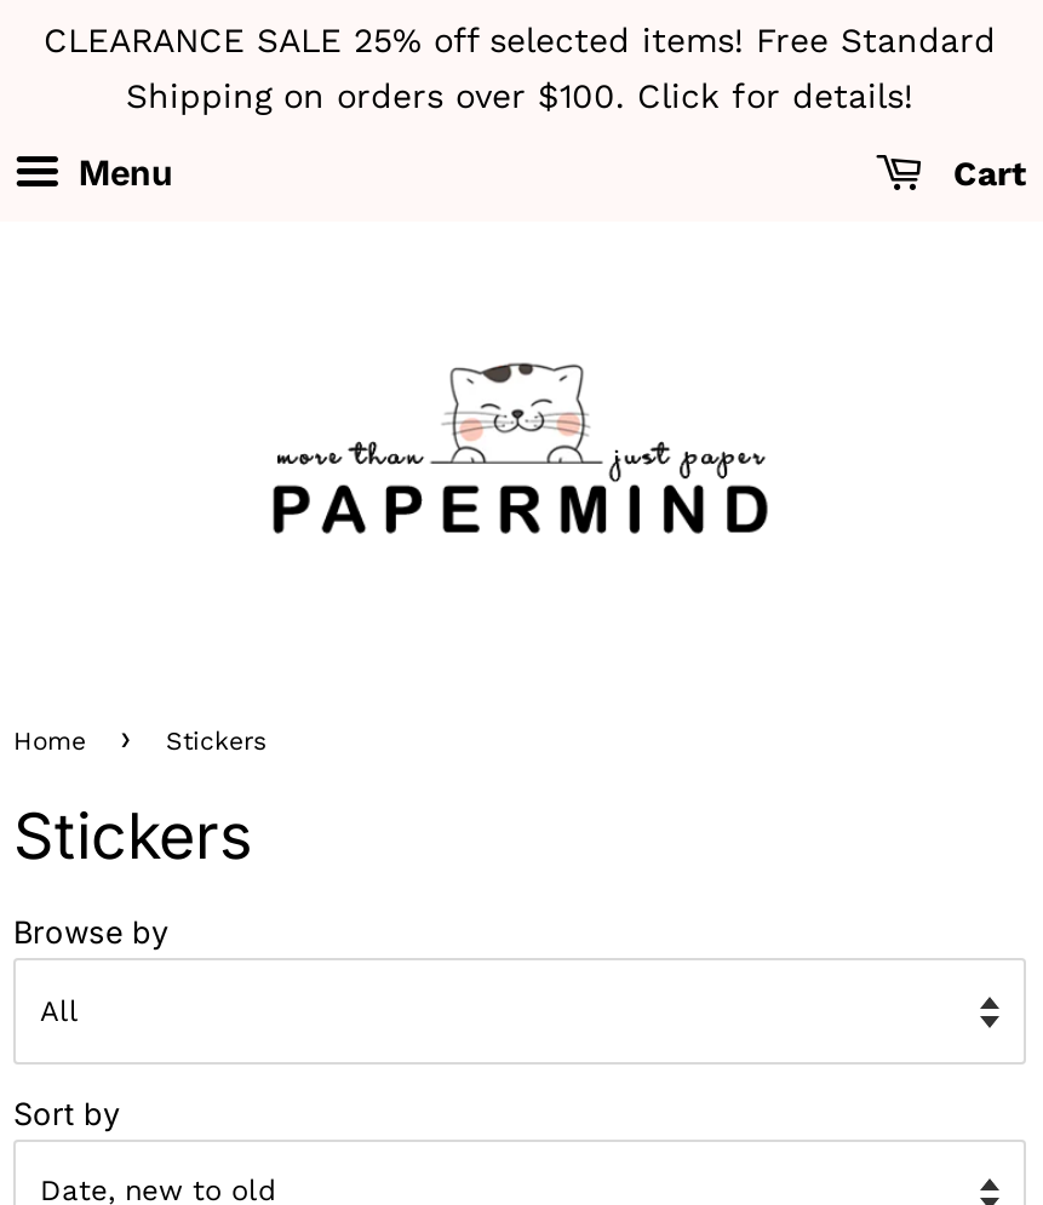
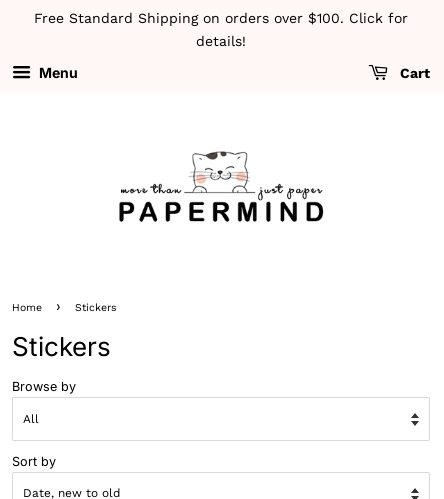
[44,21,996,115] CLEARANCE SALE 25% off selected items! Free Standard | Shipping on orders over $100. Click for details! -> [34,10,408,49] Free Standard Shipping on orders over $100. Click for | details!

